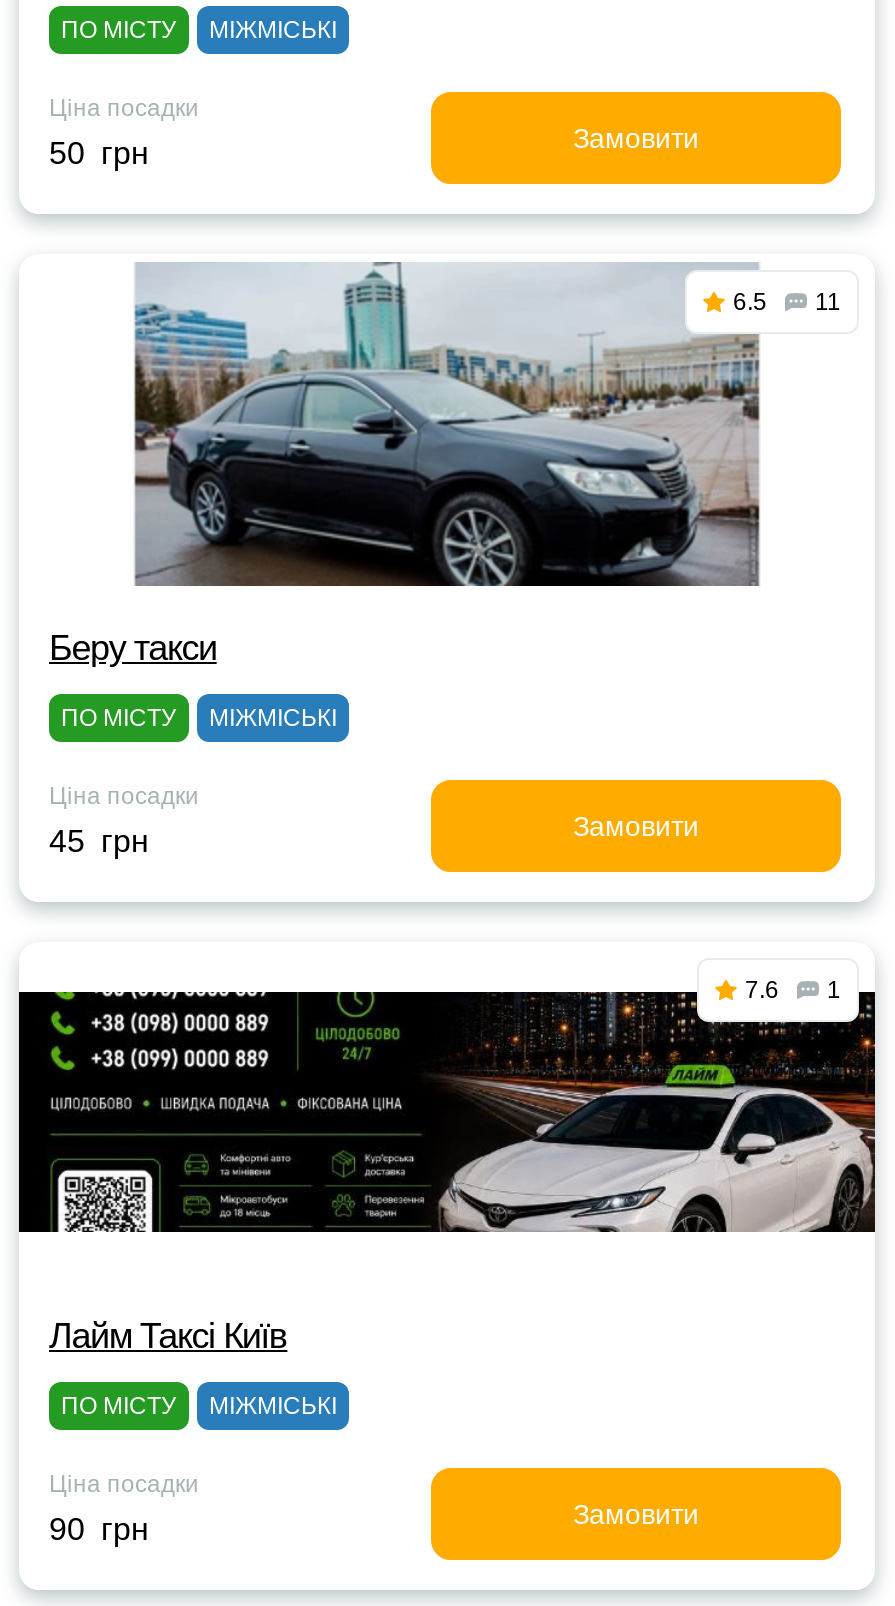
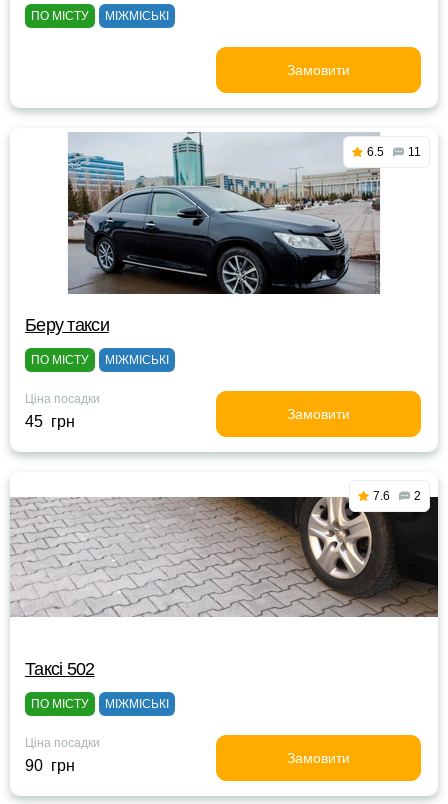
[49,94,199,170] Ціна посадки | 50 грн -> none
[17,976,877,1234] [image] | 7.6 1 -> [10,489,438,618] [image] | 7.6 2
[49,1316,287,1356] Лайм Таксі Київ -> [25,659,94,679] Таксі 502

